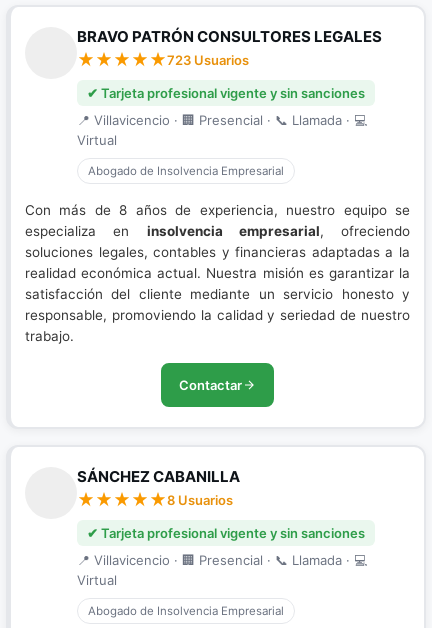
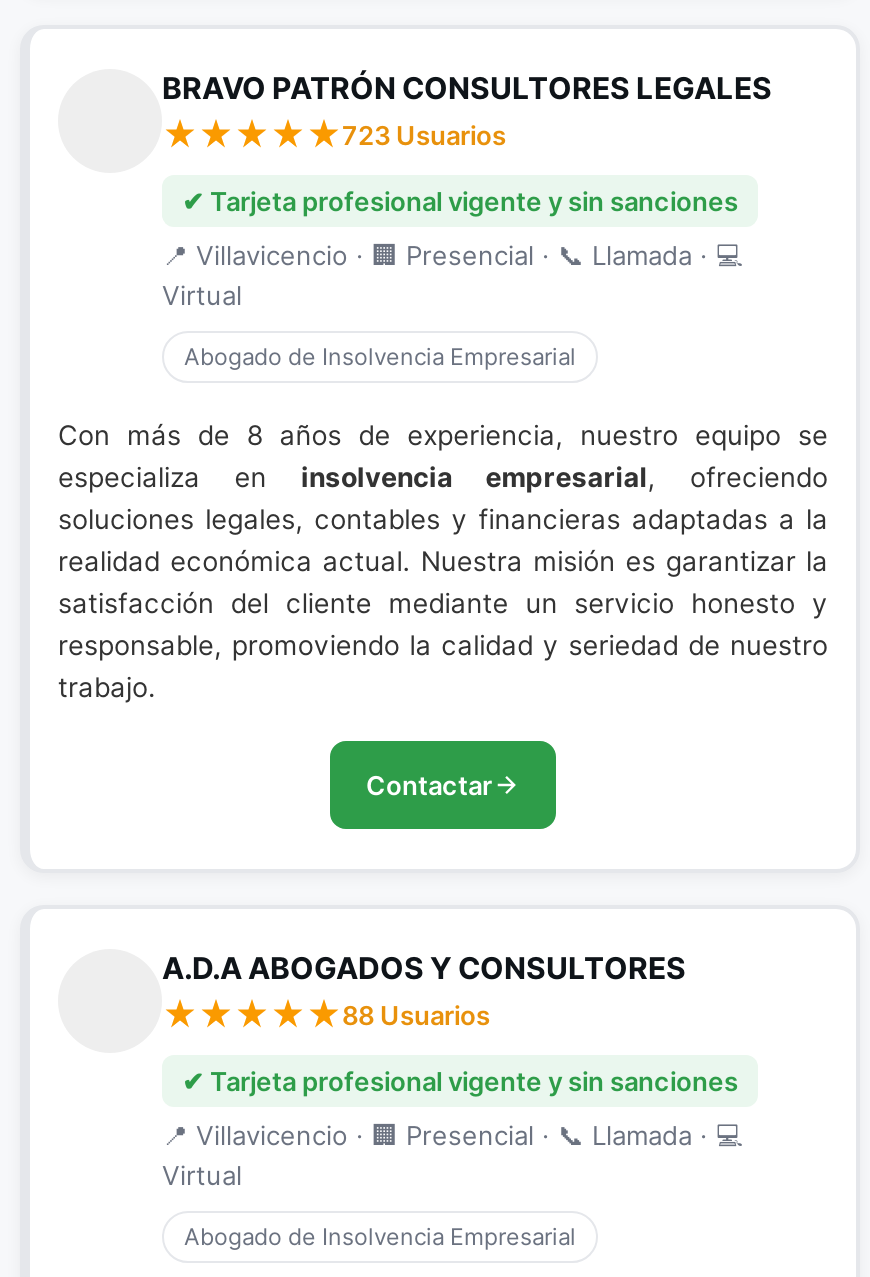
[77,467,240,508] SÁNCHEZ CABANILLA | 8 Usuarios -> [162,949,686,1031] A.D.A ABOGADOS Y CONSULTORES | 88 Usuarios

